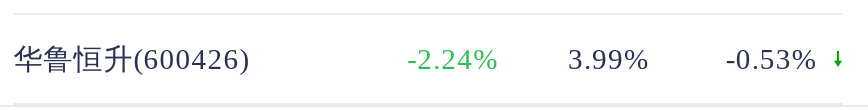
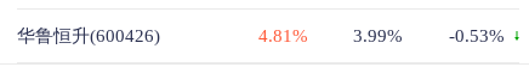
[407,42,499,74] -2.24% -> [259,26,308,45] 4.81%

